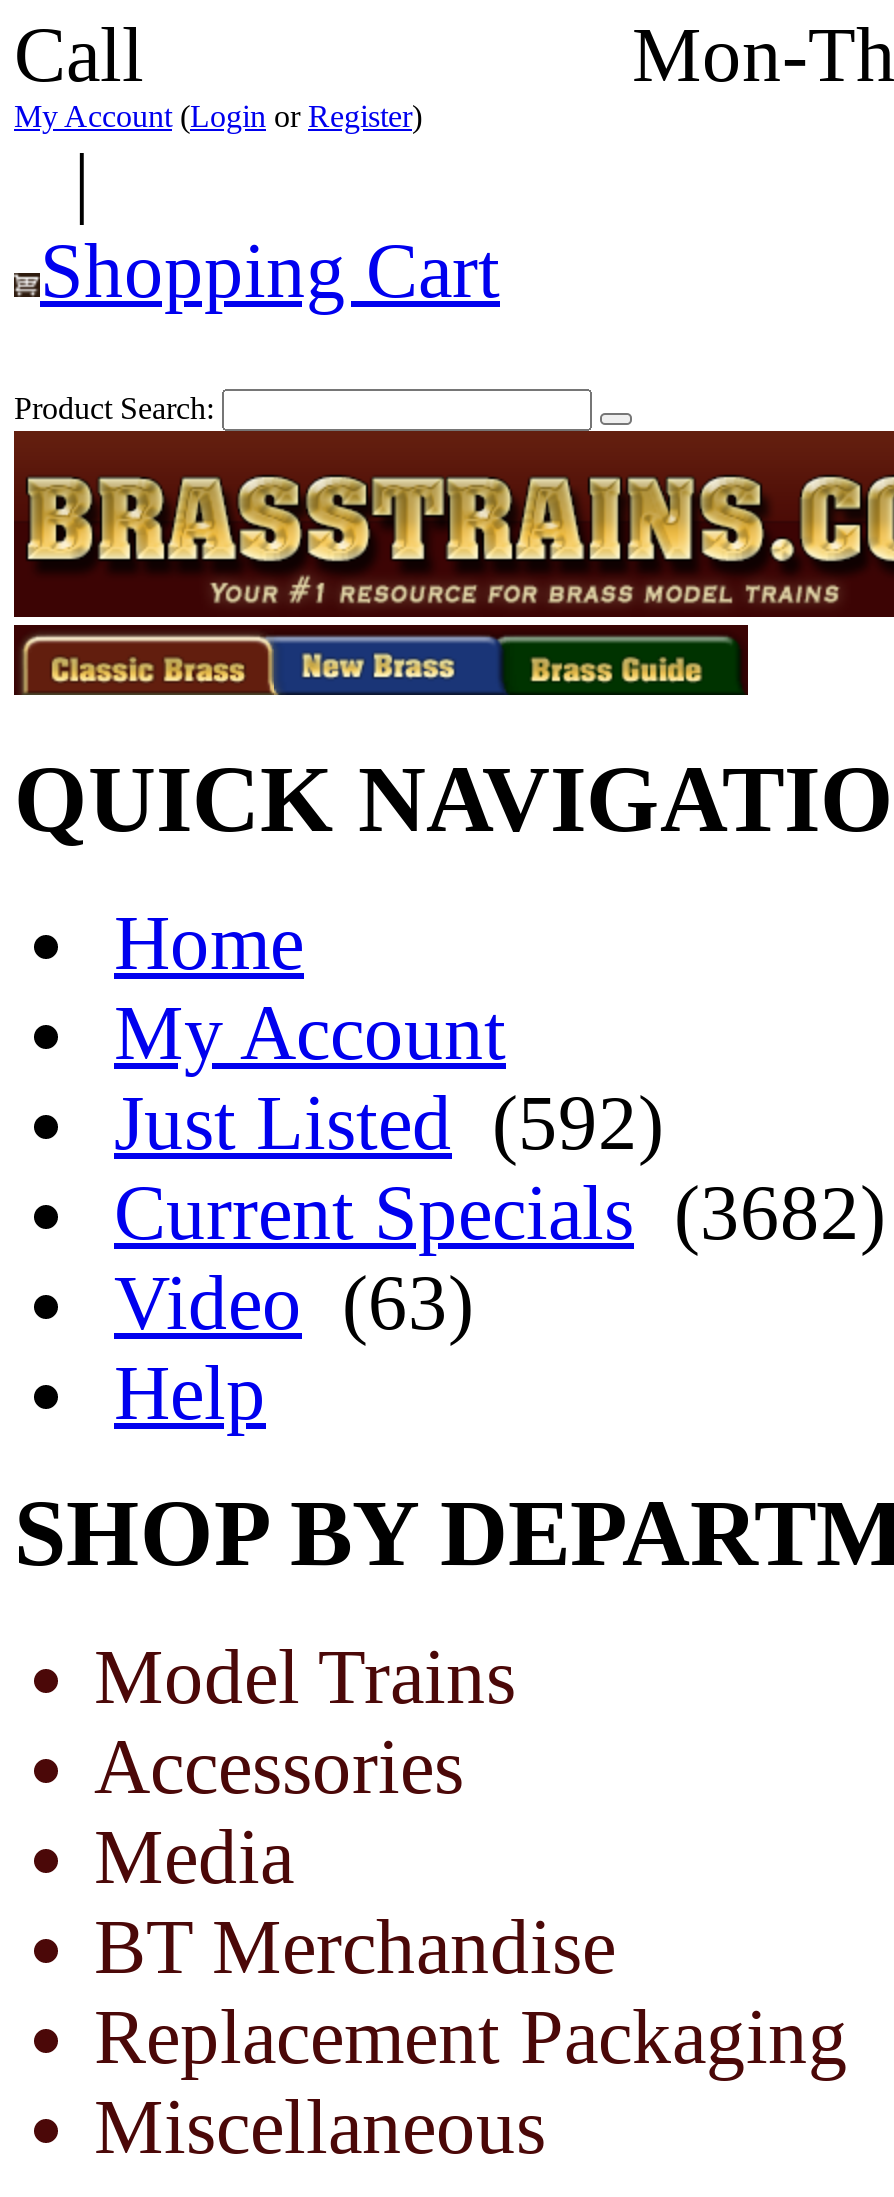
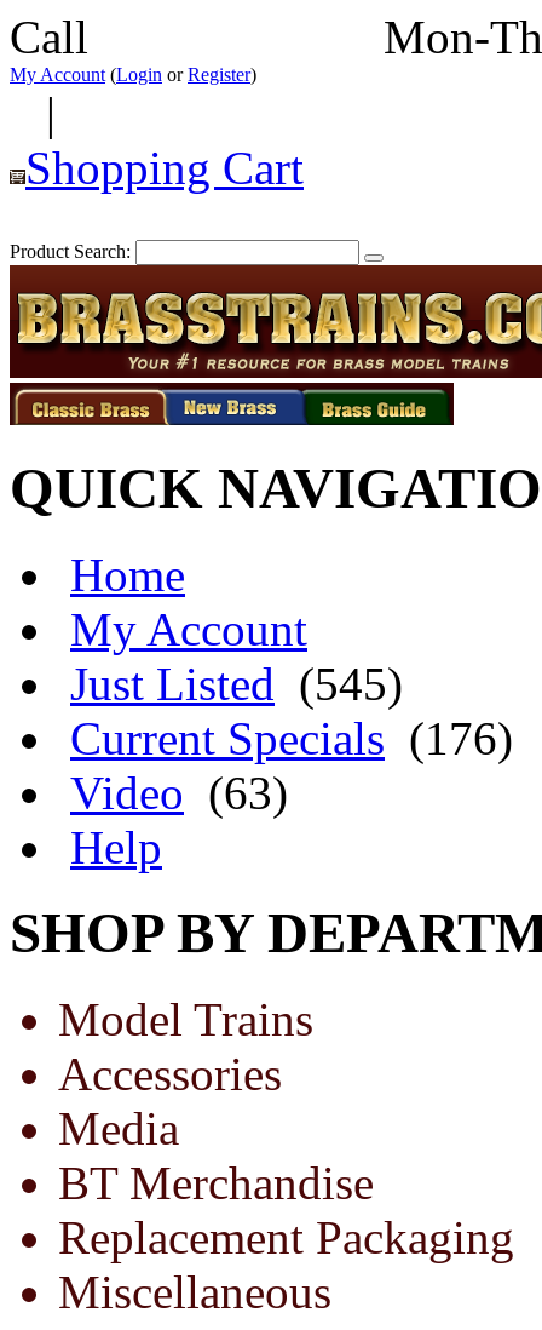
[114,1079,664,1165] Just Listed (592) -> [70,658,403,710] Just Listed (545)
[114,1169,886,1255] Current Specials (3682) -> [70,712,513,764] Current Specials (176)

